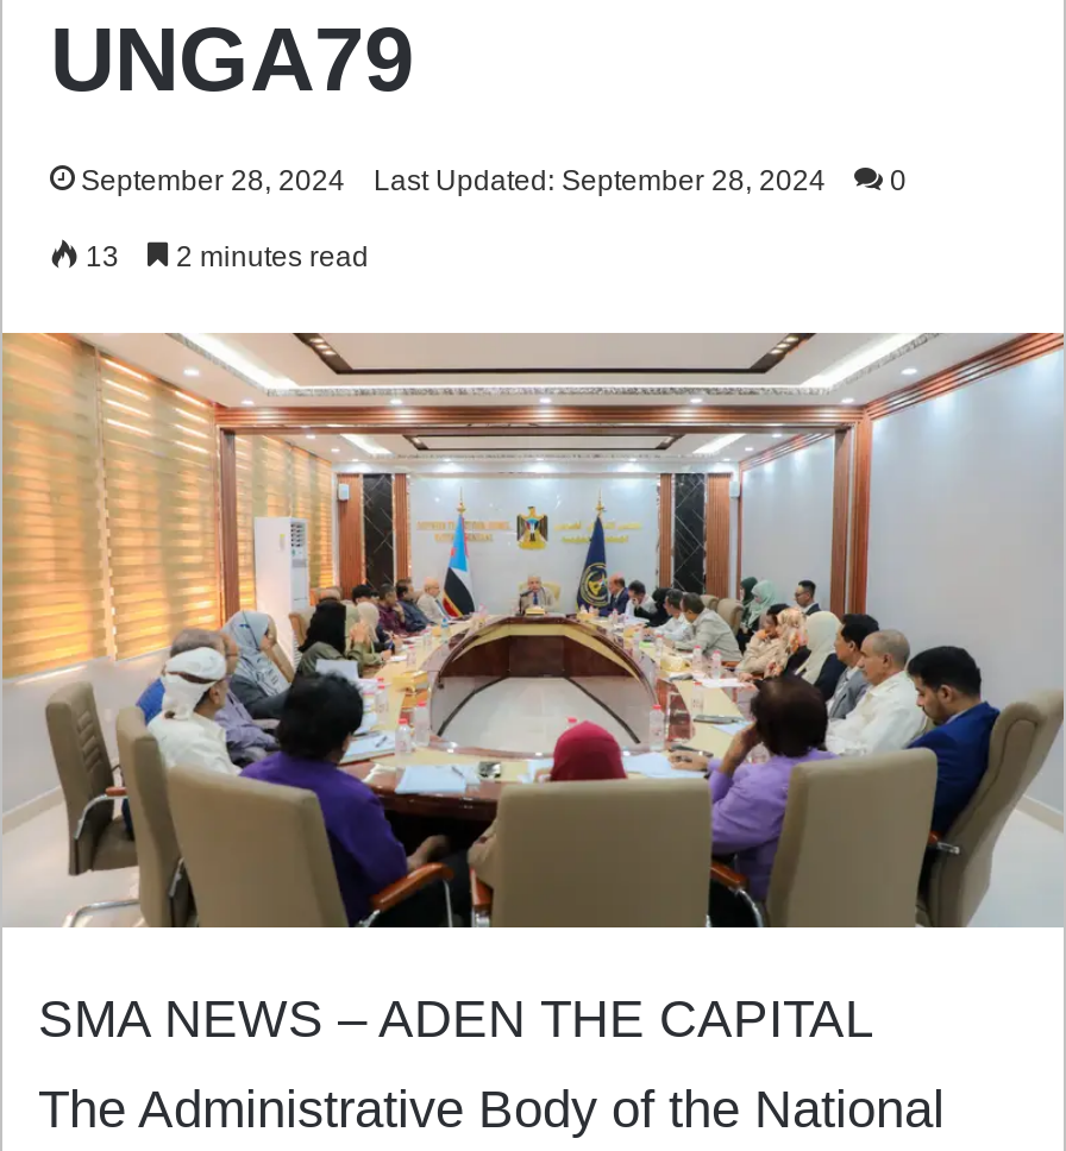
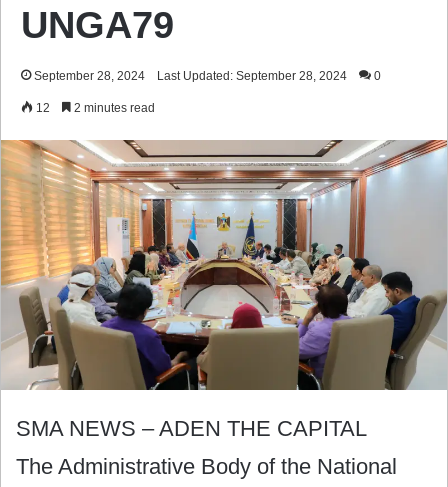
[79,240,369,273] 13 2 minutes read -> [33,101,155,115] 12 2 minutes read

